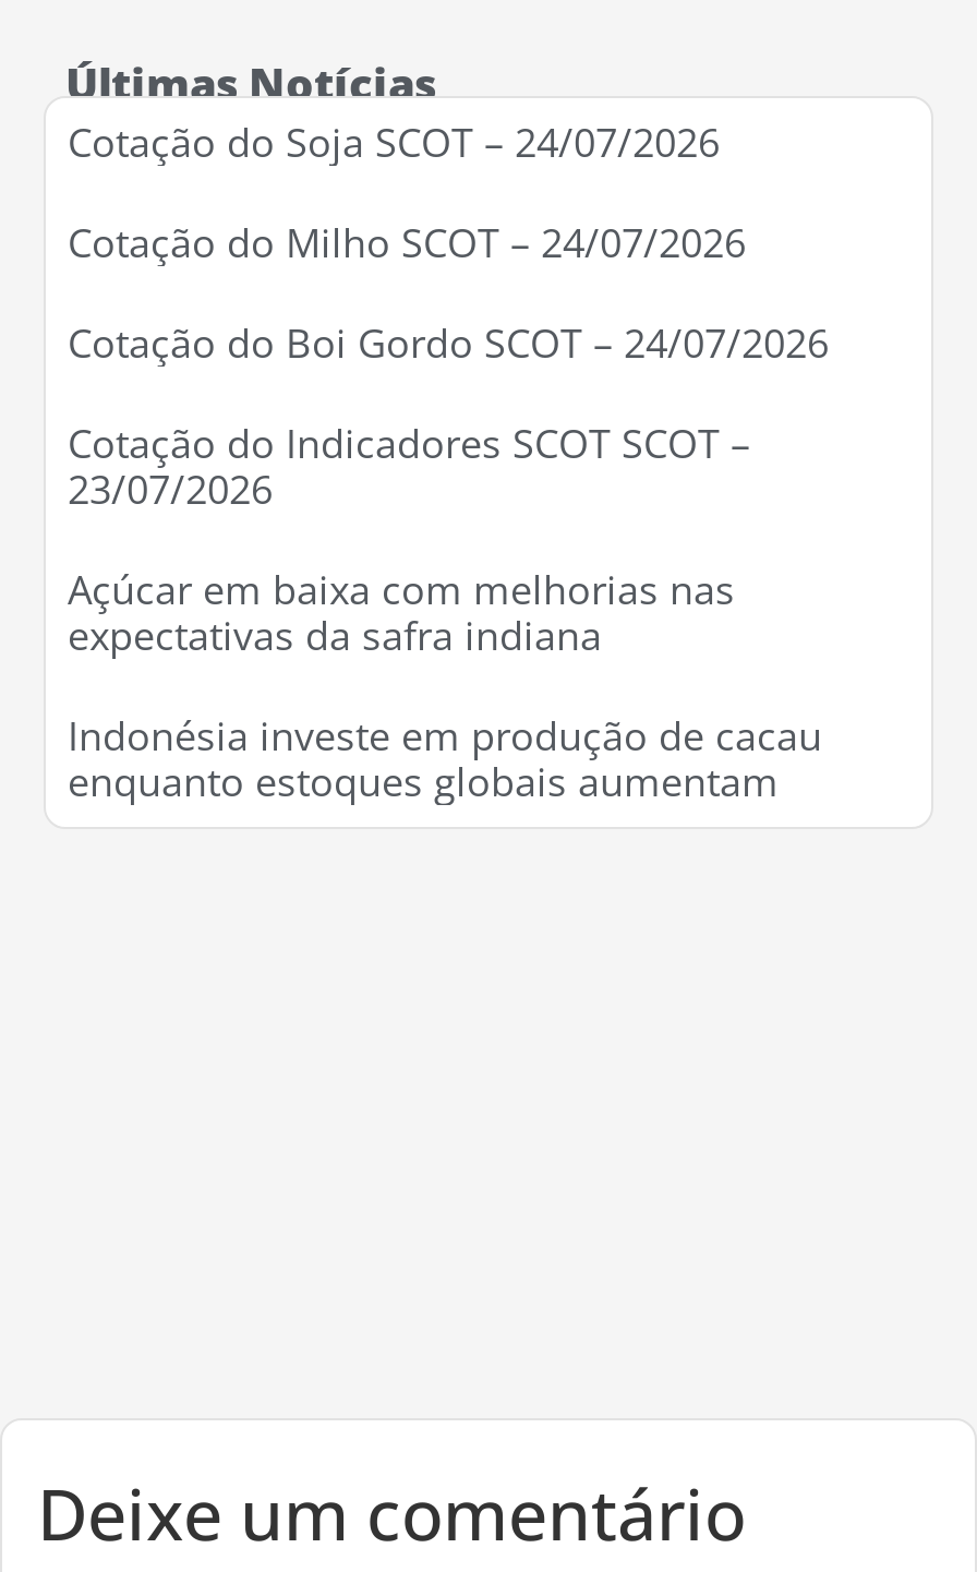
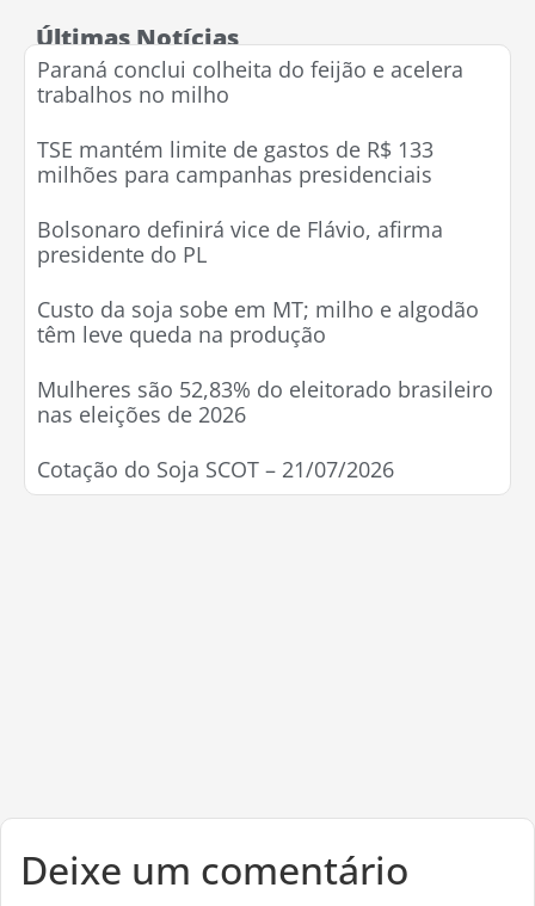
[68,117,720,169] Cotação do Soja SCOT – 24/07/2026 -> [37,55,463,109] Paraná conclui colheita do feijão e acelera | trabalhos no milho
[68,217,746,269] Cotação do Milho SCOT – 24/07/2026 -> [37,135,433,189] TSE mantém limite de gastos de R$ 133 | milhões para campanhas presidenciais
[68,317,829,370] Cotação do Boi Gordo SCOT – 24/07/2026 -> [37,215,443,269] Bolsonaro definirá vice de Flávio, afirma | presidente do PL
[68,418,750,516] Cotação do Indicadores SCOT SCOT – | 23/07/2026 -> [37,295,479,349] Custo da soja sobe em MT; milho e algodão | têm leve queda na produção
[68,564,735,662] Açúcar em baixa com melhorias nas | expectativas da safra indiana -> [37,375,493,429] Mulheres são 52,83% do eleitorado brasileiro | nas eleições de 2026
[68,710,822,808] Indonésia investe em produção de cacau | enquanto estoques globais aumentam -> [37,455,394,484] Cotação do Soja SCOT – 21/07/2026

